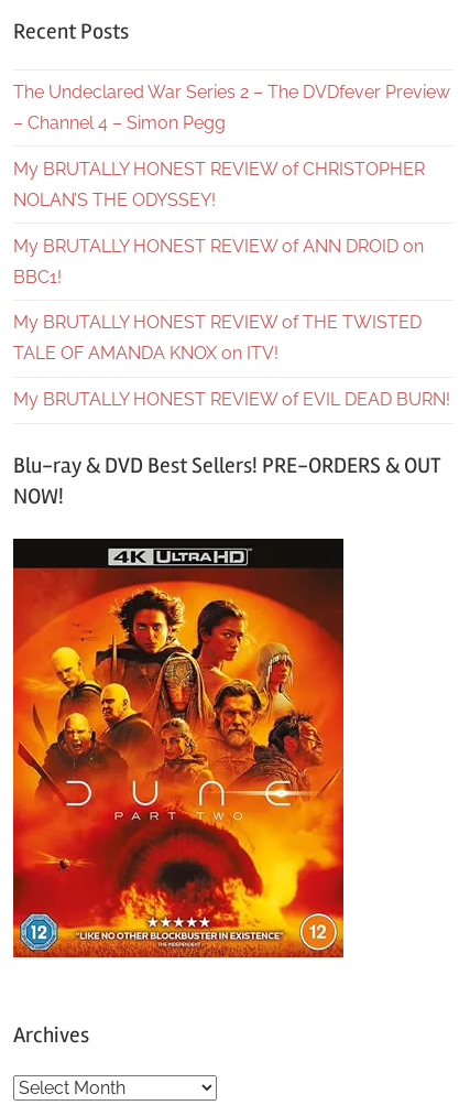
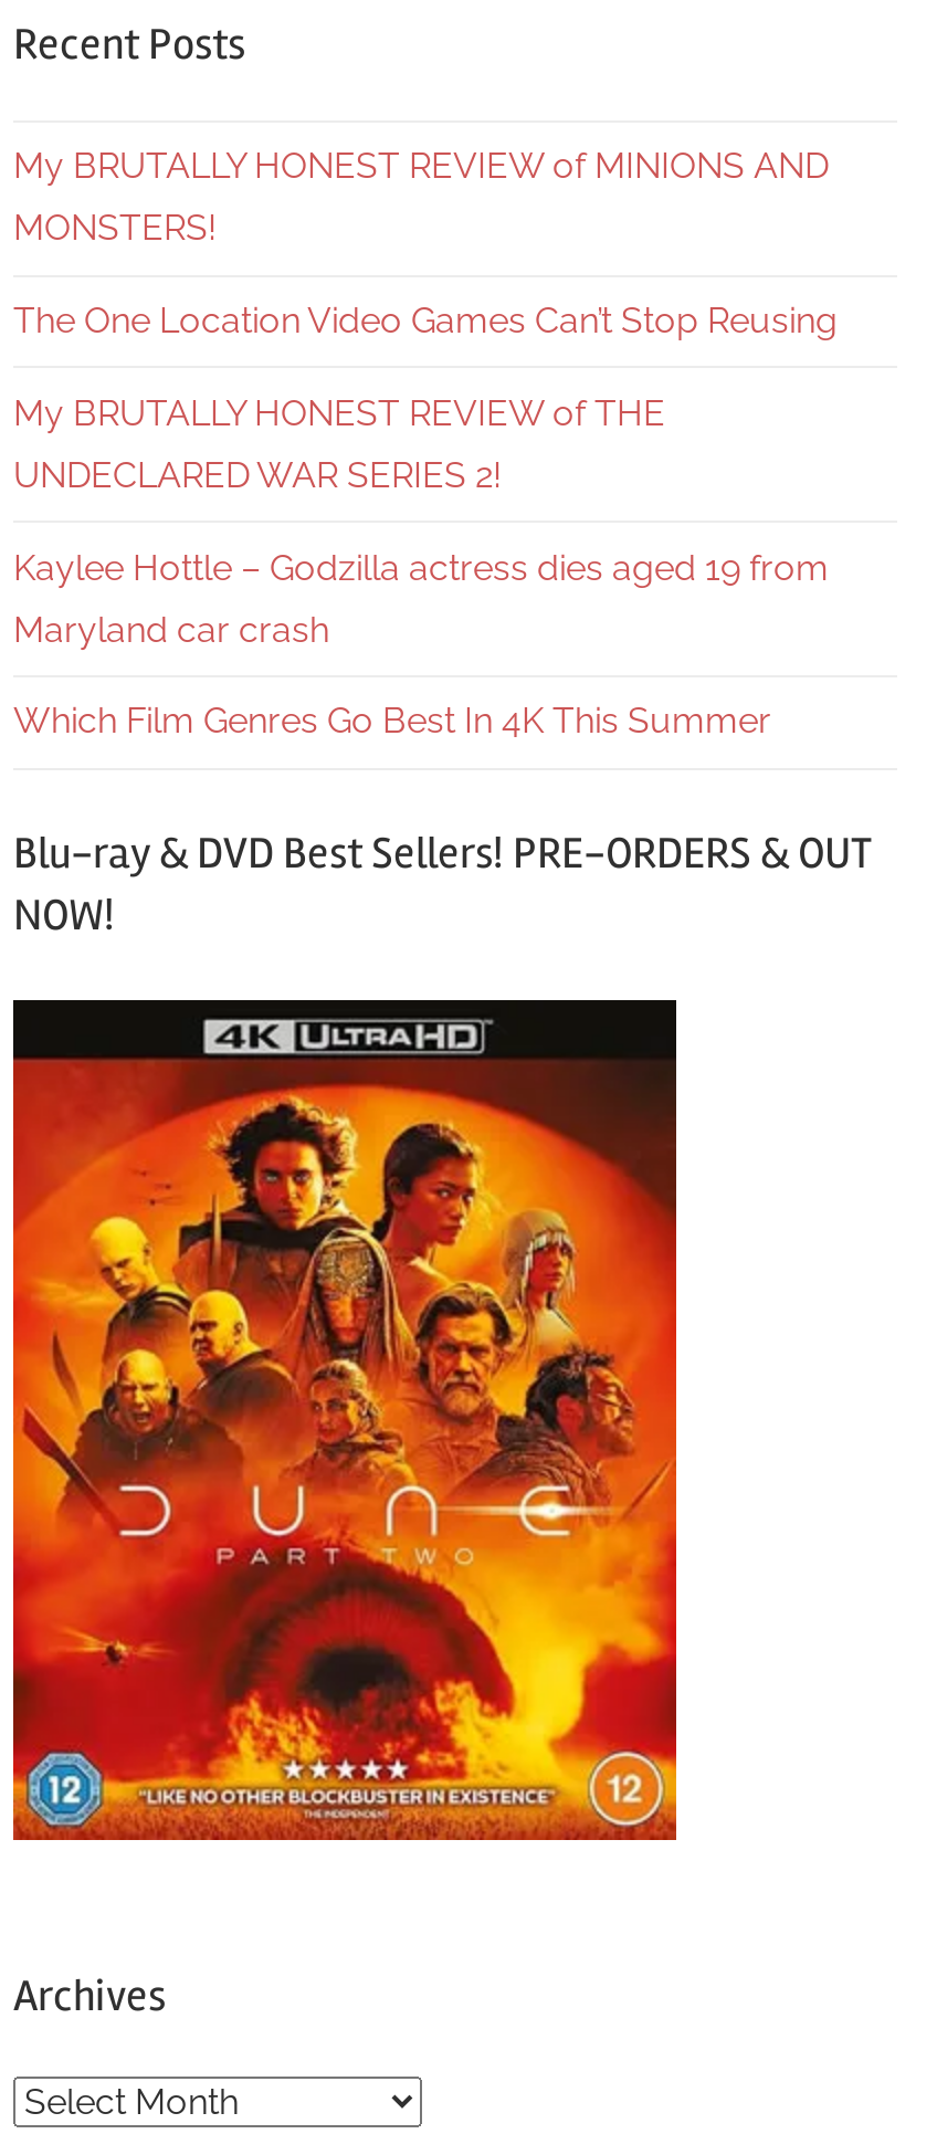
[13,82,450,410] The Undeclared War Series 2 – The DVDfever Preview | – Channel 4 – Simon Pegg | My BRUTALLY HONEST REVIEW of CHRISTOPHER | NOLAN’S THE ODYSSEY! | My BRUTALLY HONEST REVIEW of ANN DROID on | BBC1! | My BRUTALLY HONEST REVIEW of THE TWISTED | TALE OF AMANDA KNOX on ITV! | My BRUTALLY HONEST REVIEW of EVIL DEAD BURN! -> [13,145,838,742] My BRUTALLY HONEST REVIEW of MINIONS AND | MONSTERS! | The One Location Video Games Can’t Stop Reusing | My BRUTALLY HONEST REVIEW of THE | UNDECLARED WAR SERIES 2! | Kaylee Hottle – Godzilla actress dies aged 19 from | Maryland car crash | Which Film Genres Go Best In 4K This Summer

